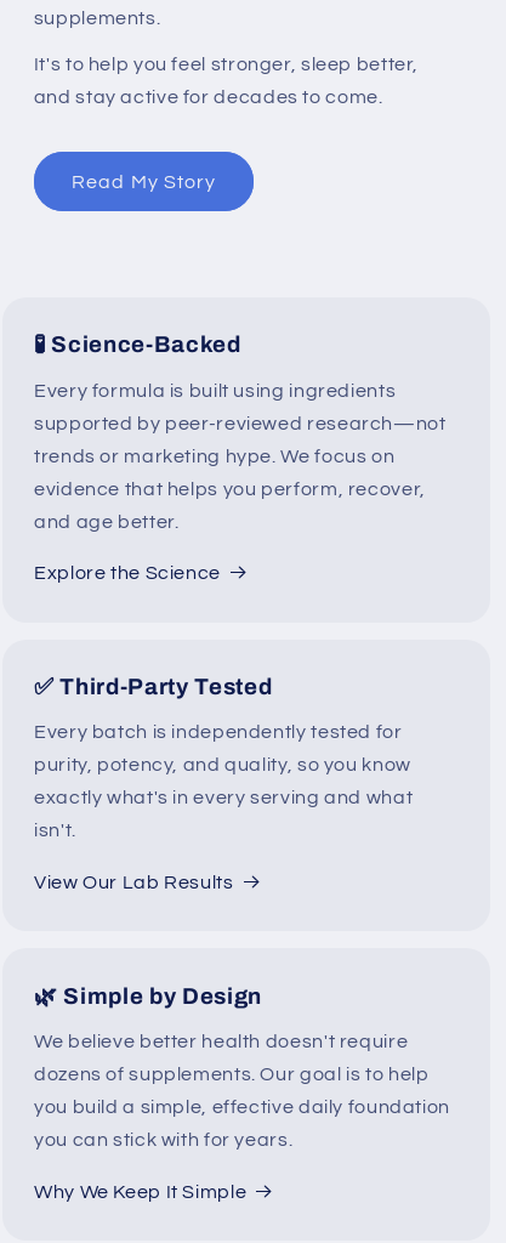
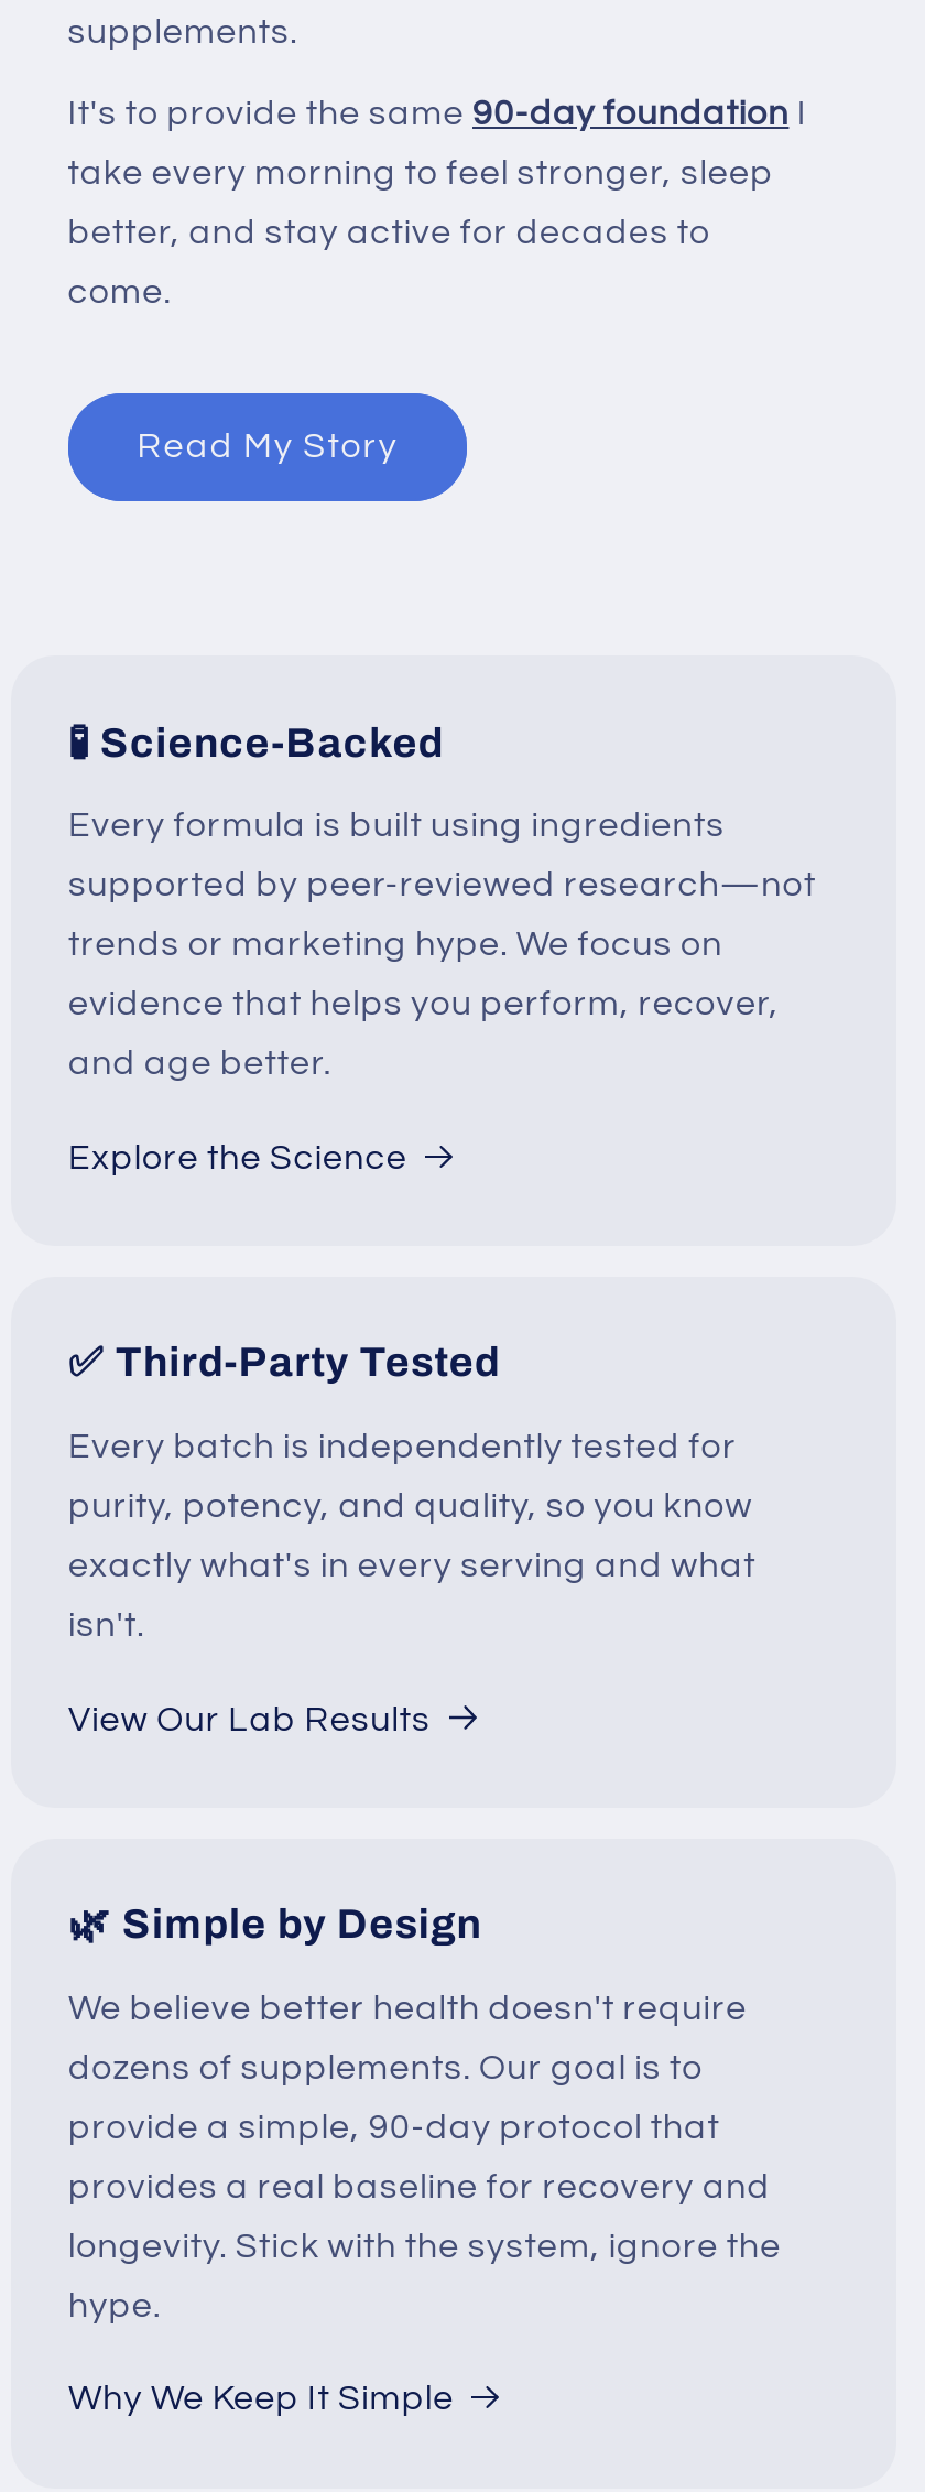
[34,54,419,106] It's to help you feel stronger, sleep better, | and stay active for decades to come. -> [68,96,807,310] It's to provide the same 90-day foundation I | take every morning to feel stronger, sleep | better, and stay active for decades to | come.
[34,1065,450,1150] dozens of supplements. Our goal is to help | you build a simple, effective daily foundation | you can stick with for years. -> [68,2050,781,2323] dozens of supplements. Our goal is to | provide a simple, 90-day protocol that | provides a real baseline for recovery and | longevity. Stick with the system, ignore the | hype.

